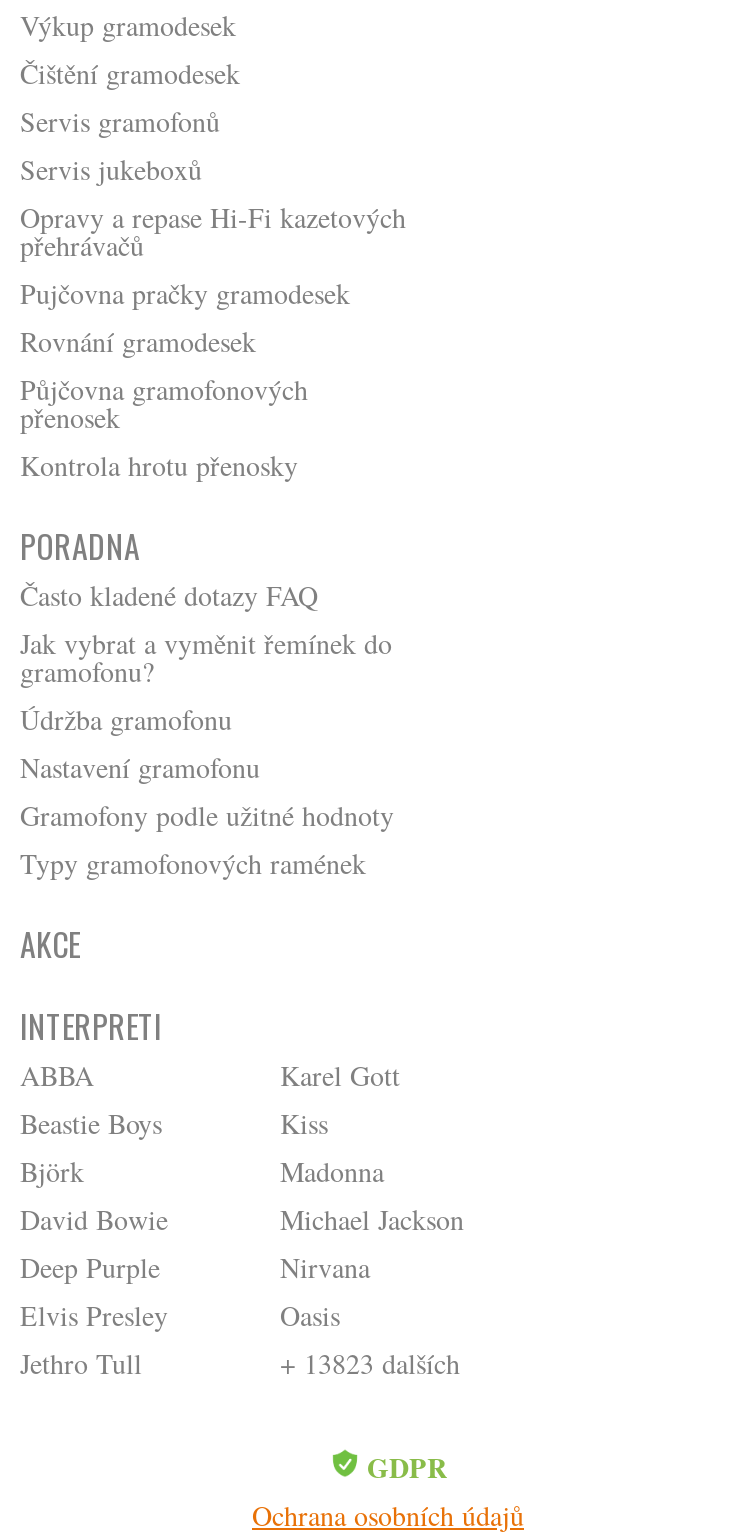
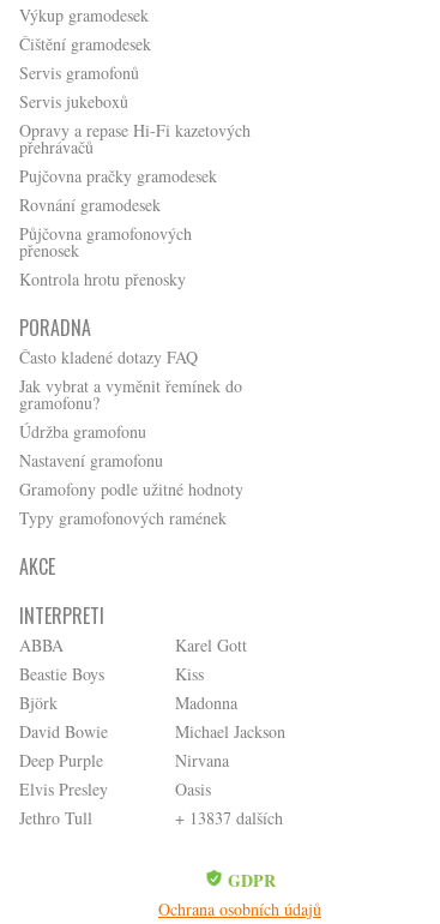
[280,1344,460,1382] + 13823 dalších -> [175,806,283,829] + 13837 dalších

